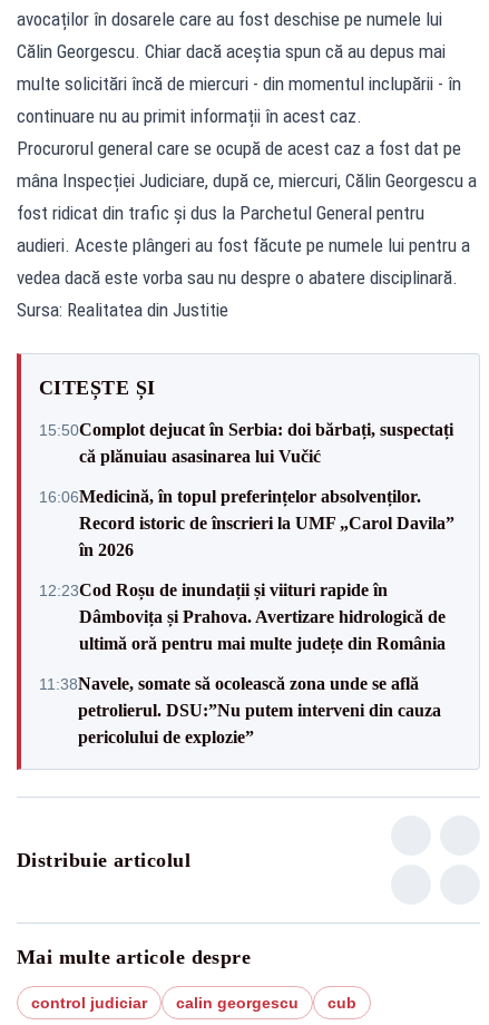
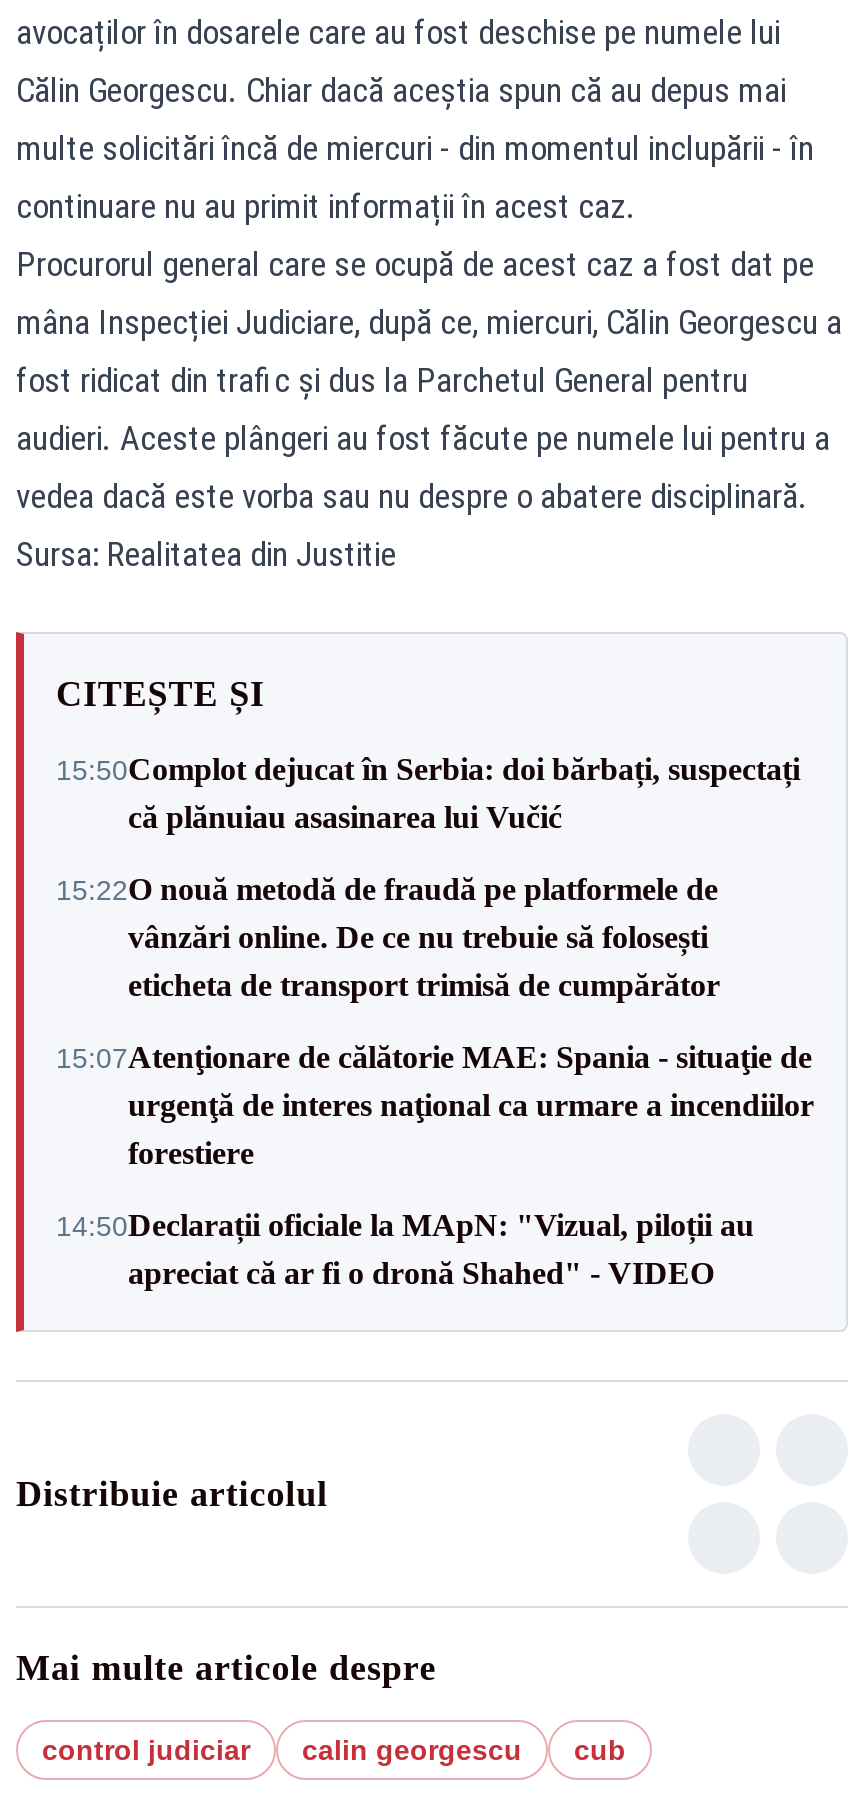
[39,486,454,559] 16:06Medicină, în topul preferințelor absolvenților. | Record istoric de înscrieri la UMF „Carol Davila” | în 2026 -> [56,872,720,1002] 15:22O nouă metodă de fraudă pe platformele de | vânzări online. De ce nu trebuie să folosești | eticheta de transport trimisă de cumpărător
[39,580,446,652] 12:23Cod Roșu de inundații și viituri rapide în | Dâmbovița și Prahova. Avertizare hidrologică de | ultimă oră pentru mai multe județe din România -> [56,1040,814,1170] 15:07Atenţionare de călătorie MAE: Spania - situaţie de | urgenţă de interes naţional ca urmare a incendiilor | forestiere
[39,673,441,746] 11:38Navele, somate să ocolească zona unde se află | petrolierul. DSU:”Nu putem interveni din cauza | pericolului de explozie” -> [56,1208,754,1290] 14:50Declarații oficiale la MApN: "Vizual, piloții au | apreciat că ar fi o dronă Shahed" - VIDEO

